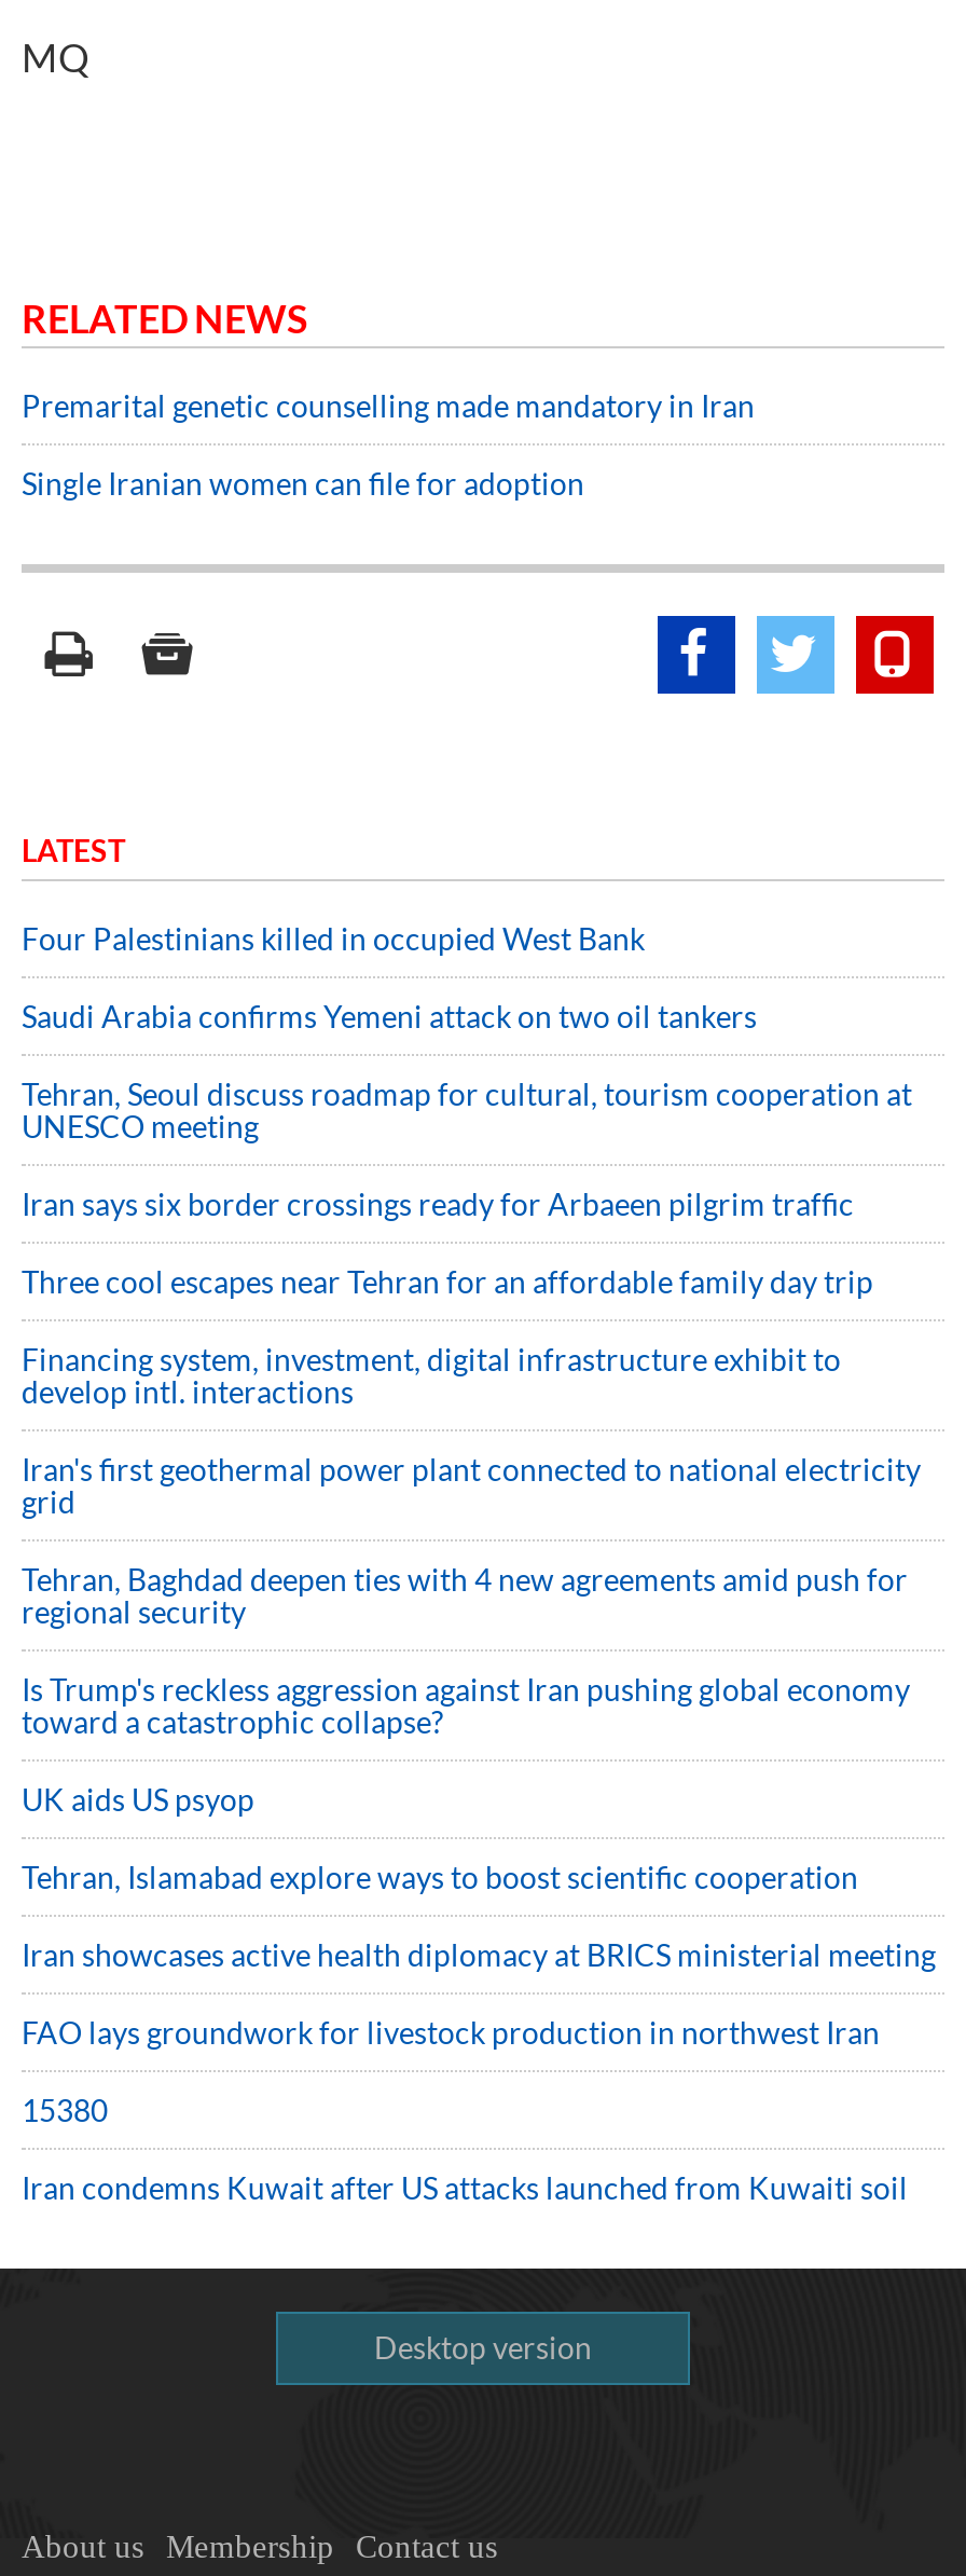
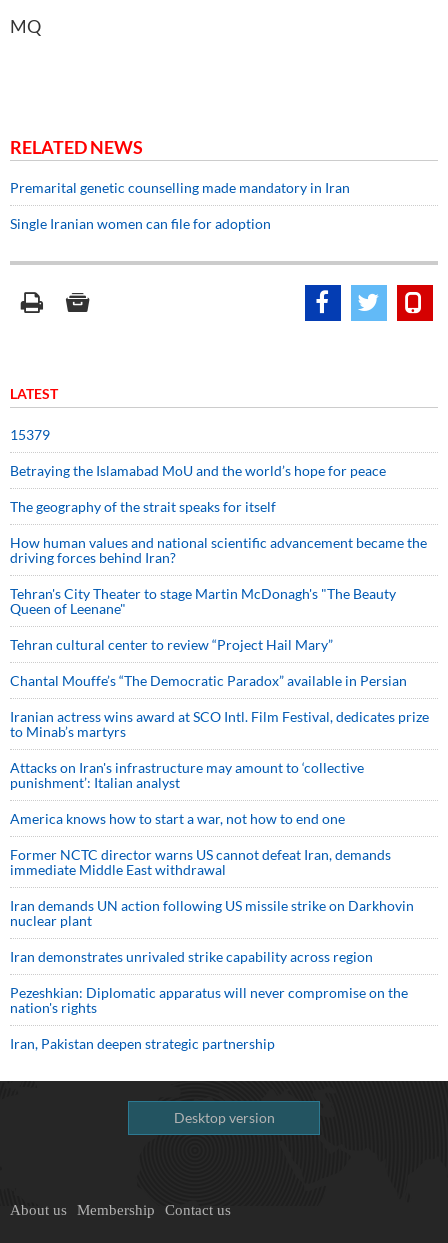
[22,920,645,957] Four Palestinians killed in occupied West Bank -> [10,426,50,443] 15379
[22,998,757,1034] Saudi Arabia confirms Yemeni attack on two oil tankers -> [10,462,386,479] Betraying the Islamabad MoU and the world’s hope for peace
[22,1075,912,1145] Tehran, Seoul discuss roadmap for cultural, tourism cooperation at | UNESCO meeting -> [10,498,276,515] The geography of the strait speaks for itself
[22,1186,854,1222] Iran says six border crossings ready for Arbaeen pilgrim traffic -> [10,534,427,566] How human values and national scientific advancement became the | driving forces behind Iran?
[22,1263,873,1300] Three cool escapes near Tehran for an affordable family day trip -> [10,585,396,617] Tehran's City Theater to stage Martin McDonagh's "The Beauty | Queen of Leenane"
[22,1341,841,1410] Financing system, investment, digital infrastructure exhibit to | develop intl. interactions -> [10,636,333,653] Tehran cultural center to review “Project Hail Mary”
[22,1451,921,1520] Iran's first geothermal power plant connected to national electricity | grid -> [10,672,407,689] Chantal Mouffe’s “The Democratic Paradox” available in Persian
[22,1561,908,1630] Tehran, Baghdad deepen ties with 4 new agreements amid push for | regional security -> [10,708,429,740] Iranian actress wins award at SCO Intl. Film Festival, dedicates prize | to Minab’s martyrs
[22,1671,910,1740] Is Trump's reckless aggression against Iran pushing global economy | toward a catastrophic collapse? -> [10,759,364,791] Attacks on Iran's infrastructure may amount to ‘collective | punishment’: Italian analyst
[22,1781,254,1818] UK aids US psyop -> [10,810,345,827] America knows how to start a war, not how to end one
[22,1859,858,1895] Tehran, Islamabad explore ways to boost scientific cooperation -> [10,846,391,878] Former NCTC director warns US cannot defeat Iran, demands | immediate Middle East withdrawal
[22,1936,936,1973] Iran showcases active health diplomacy at BRICS ministerial meeting -> [10,897,414,929] Iran demands UN action following US missile strike on Darkhovin | nuclear plant
[22,2014,880,2051] FAO lays groundwork for livestock production in northwest Iran -> [10,948,373,965] Iran demonstrates unrivaled strike capability across region
[22,2092,108,2128] 15380 -> [10,984,408,1016] Pezeshkian: Diplomatic apparatus will never compromise on the | nation's rights
[22,2169,908,2206] Iran condemns Kuwait after US attacks launched from Kuwaiti soil -> [10,1035,275,1052] Iran, Pakistan deepen strategic partnership

